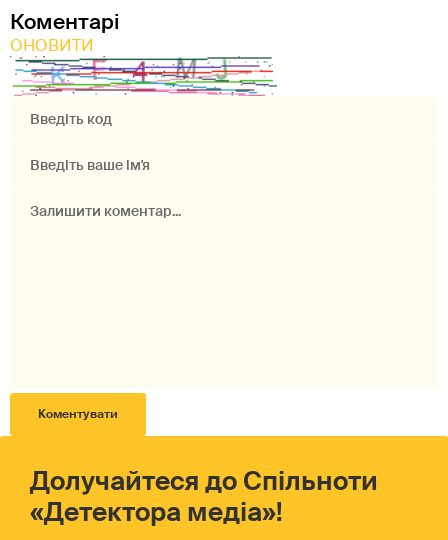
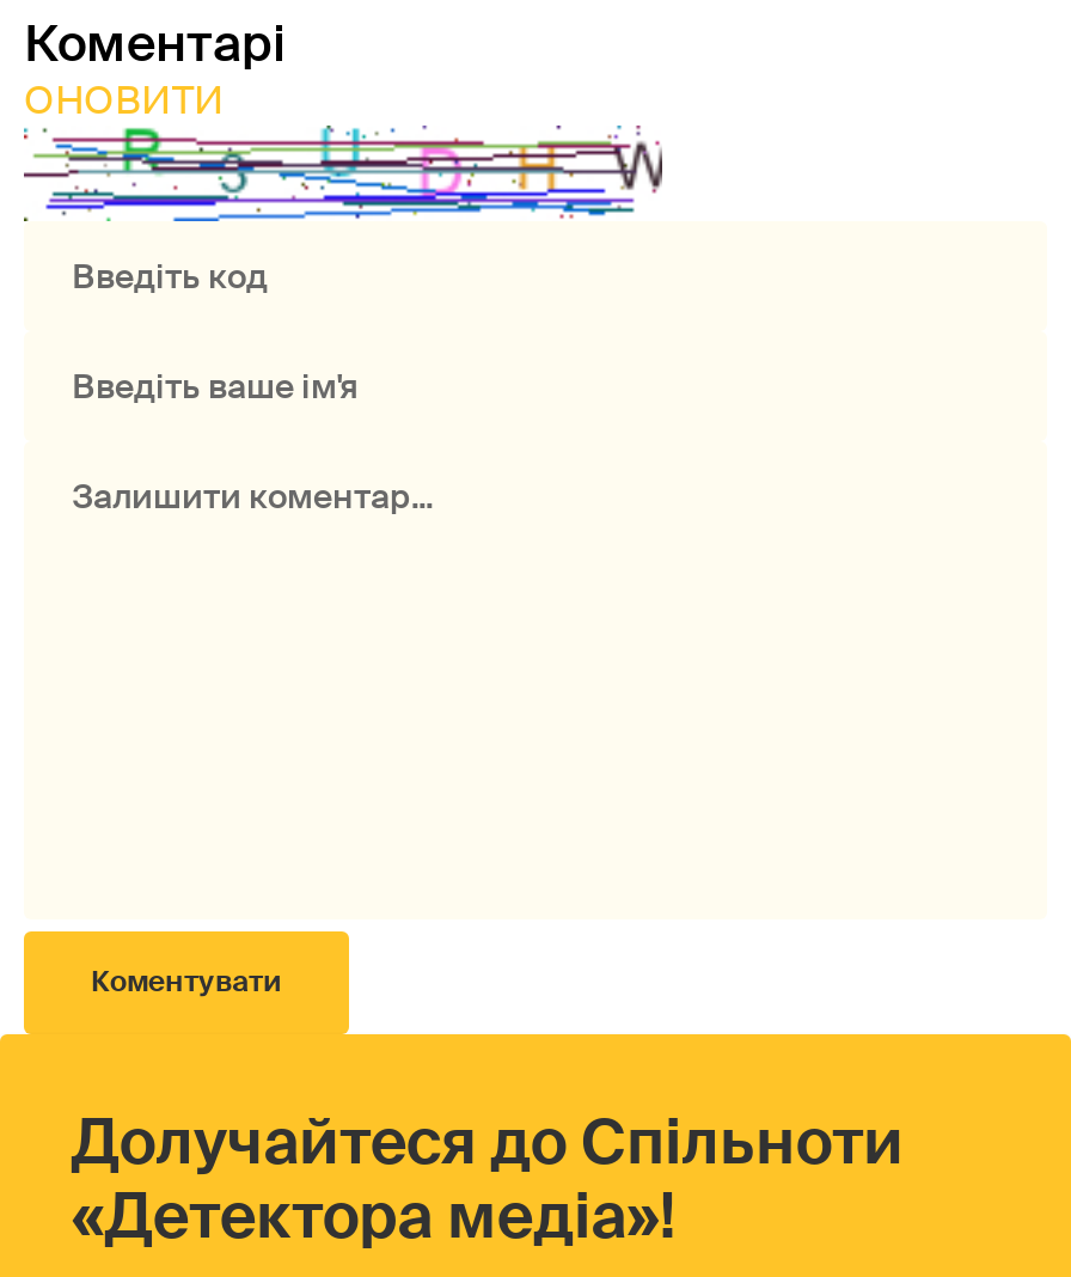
[11,55,277,97] [image] -> [22,123,665,224] [image]

